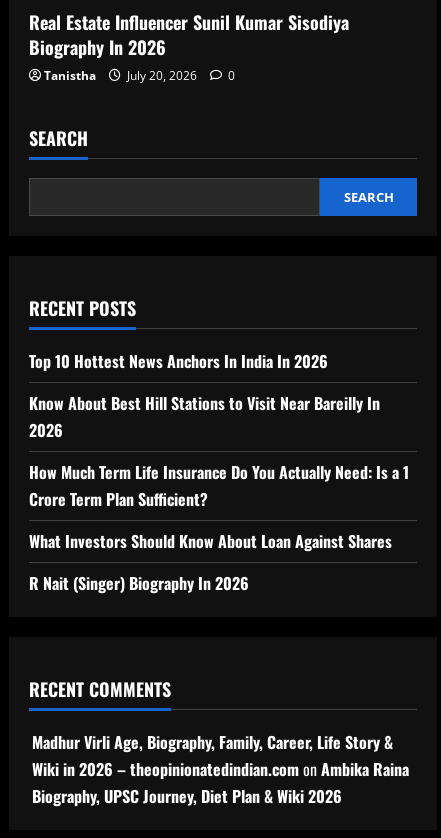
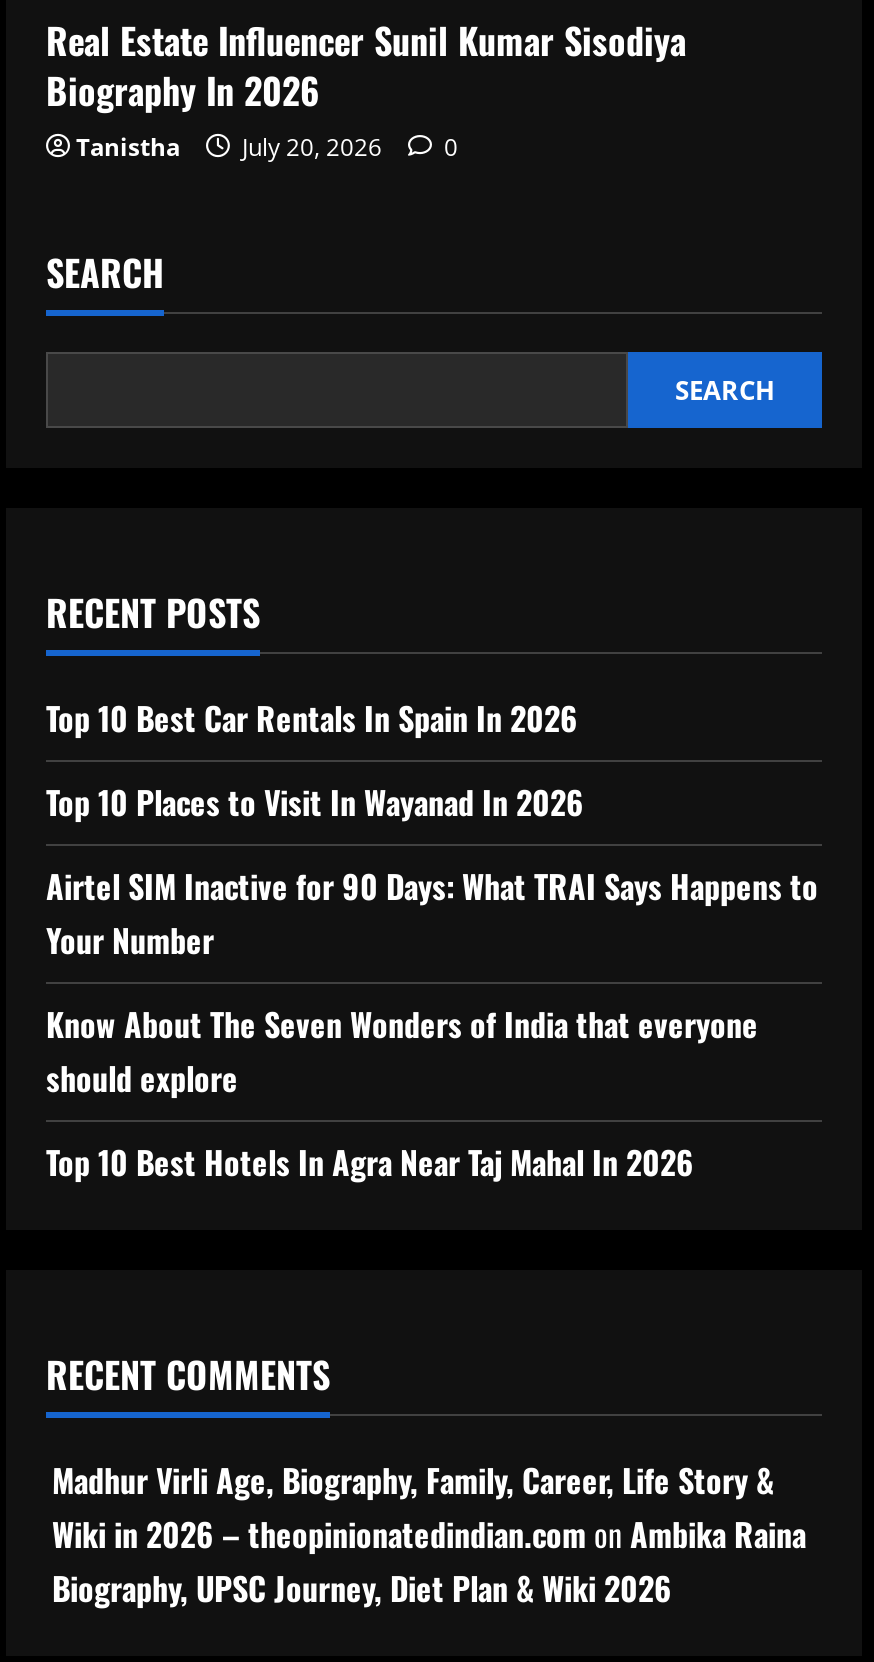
[29,349,328,373] Top 10 Hottest News Anchors In India In 2026 -> [46,694,578,742] Top 10 Best Car Rentals In Spain In 2026
[29,391,380,442] Know About Best Hill Stations to Visit Near Bareilly In | 2026 -> [46,778,584,826] Top 10 Places to Visit In Wayanad In 2026
[29,460,409,511] How Much Term Life Insurance Do You Actually Need: Is a 1 | Crore Term Plan Sufficient? -> [46,862,818,964] Airtel SIM Inactive for 90 Days: What TRAI Says Happens to | Your Number
[29,529,392,553] What Investors Should Know About Loan Against Shares -> [46,1000,758,1102] Know About The Seven Wonders of India that everyone | should explore
[29,571,249,595] R Nait (Singer) Biography In 2026 -> [46,1138,694,1186] Top 10 Best Hotels In Agra Near Taj Mahal In 2026

